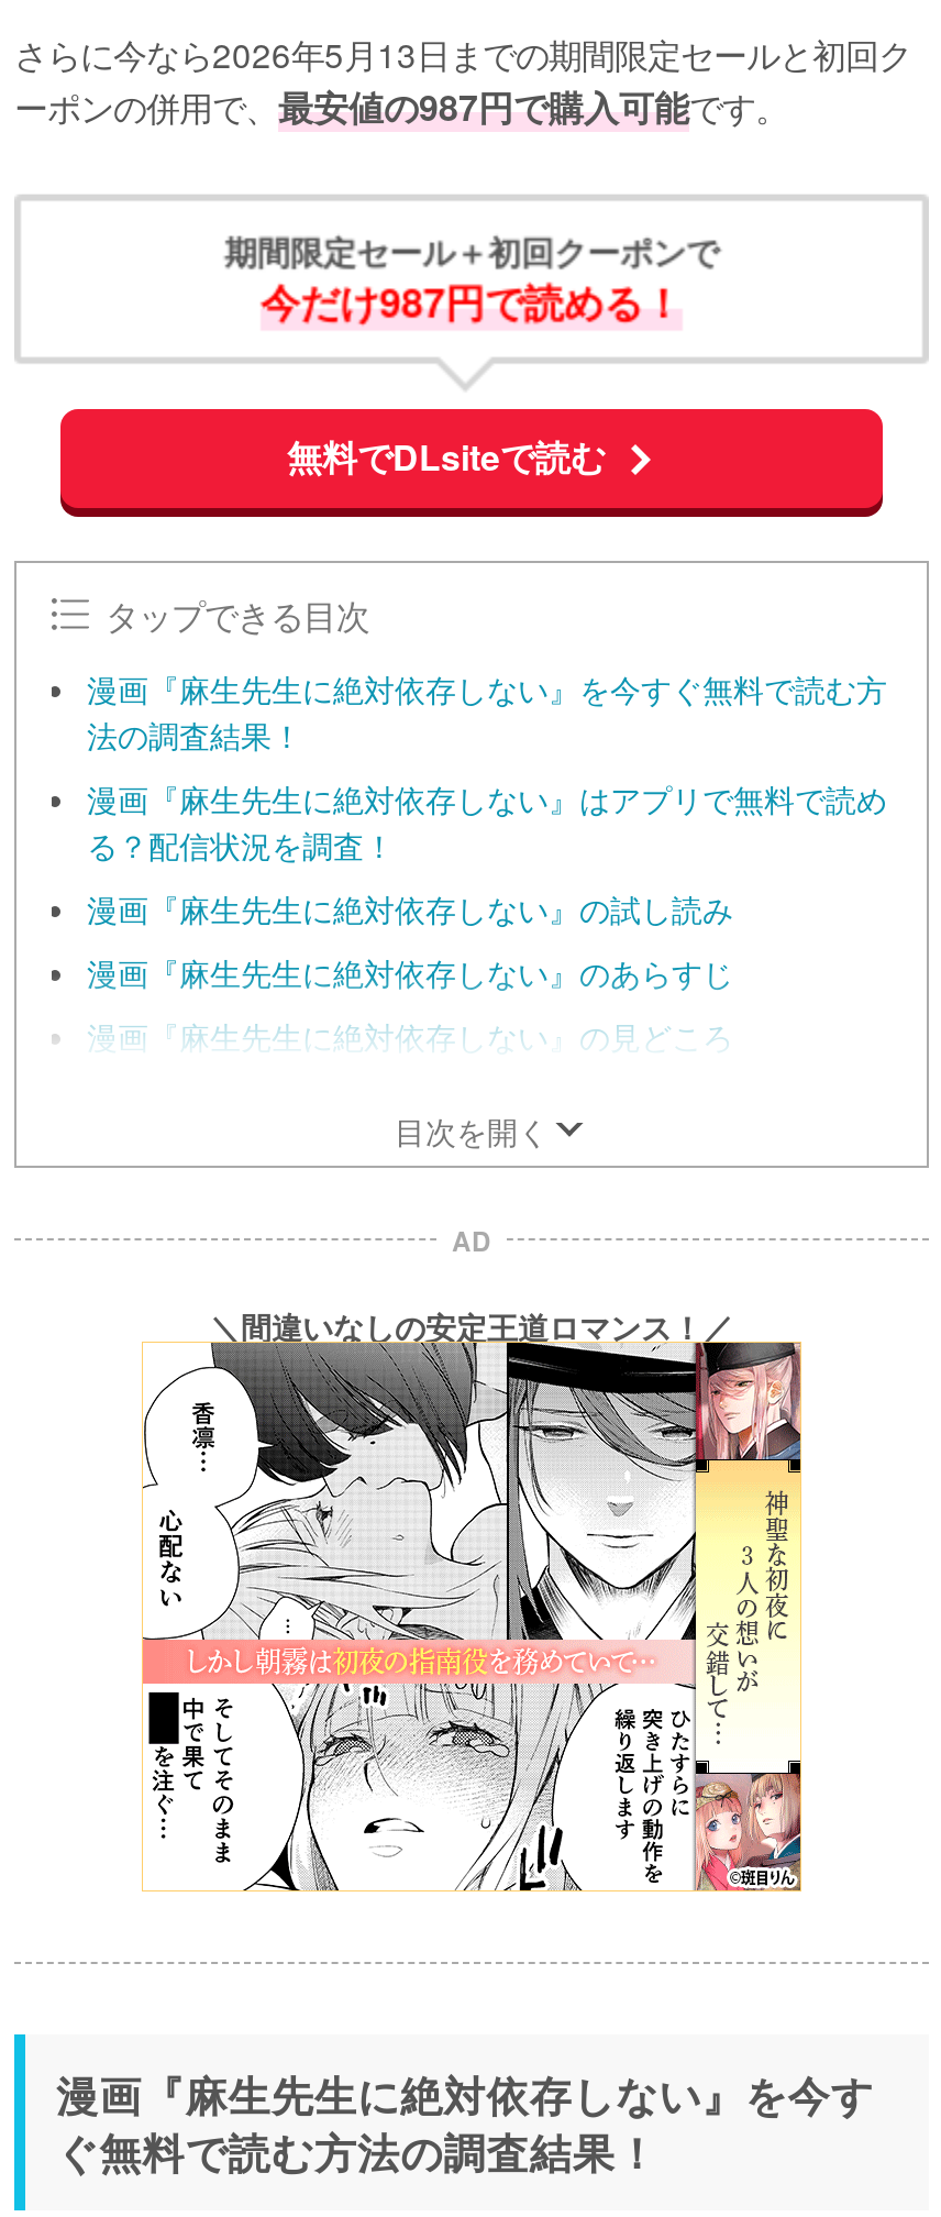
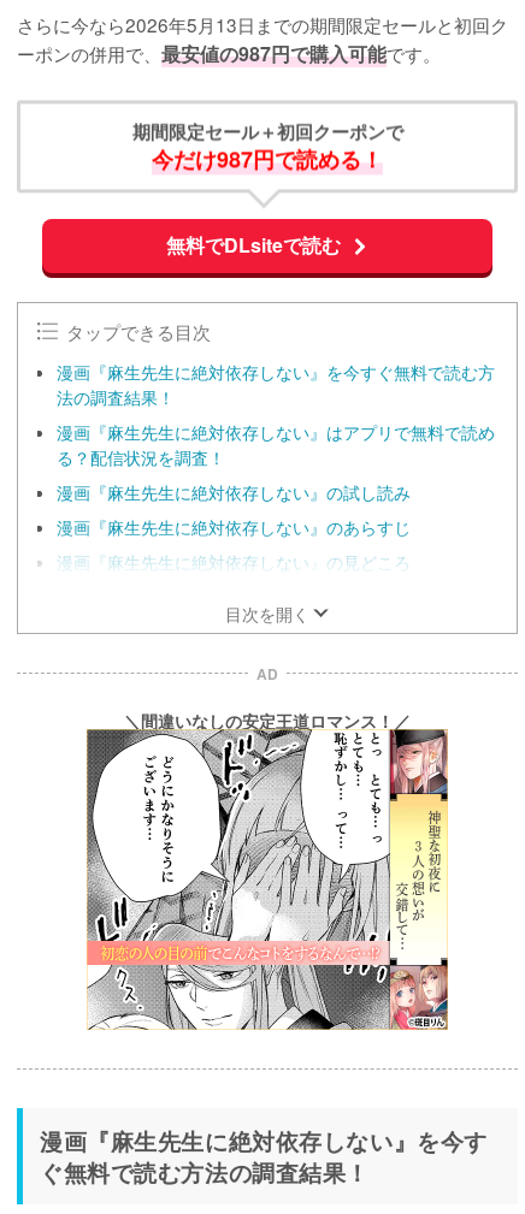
[142,1342,698,1891] [image] -> [85,728,391,1031] [image]

